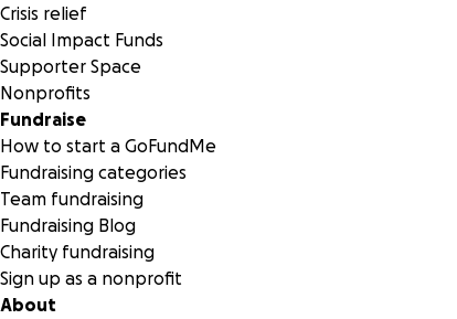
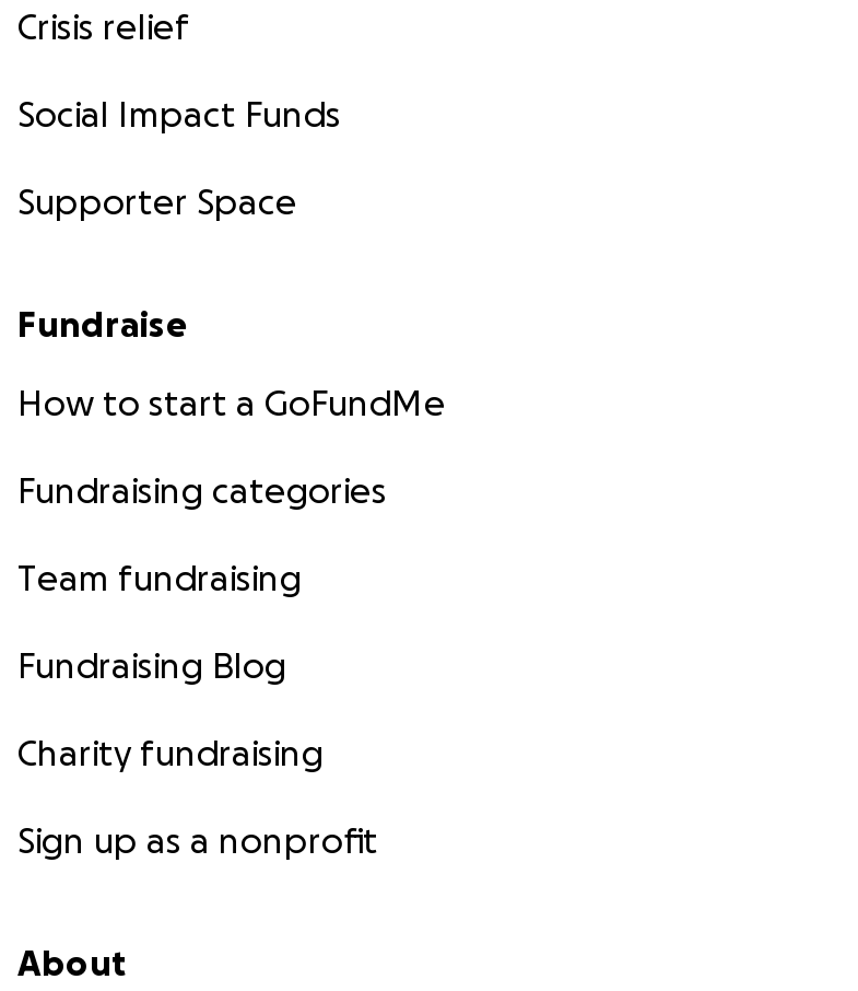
[0,83,91,103] Nonprofits -> none

